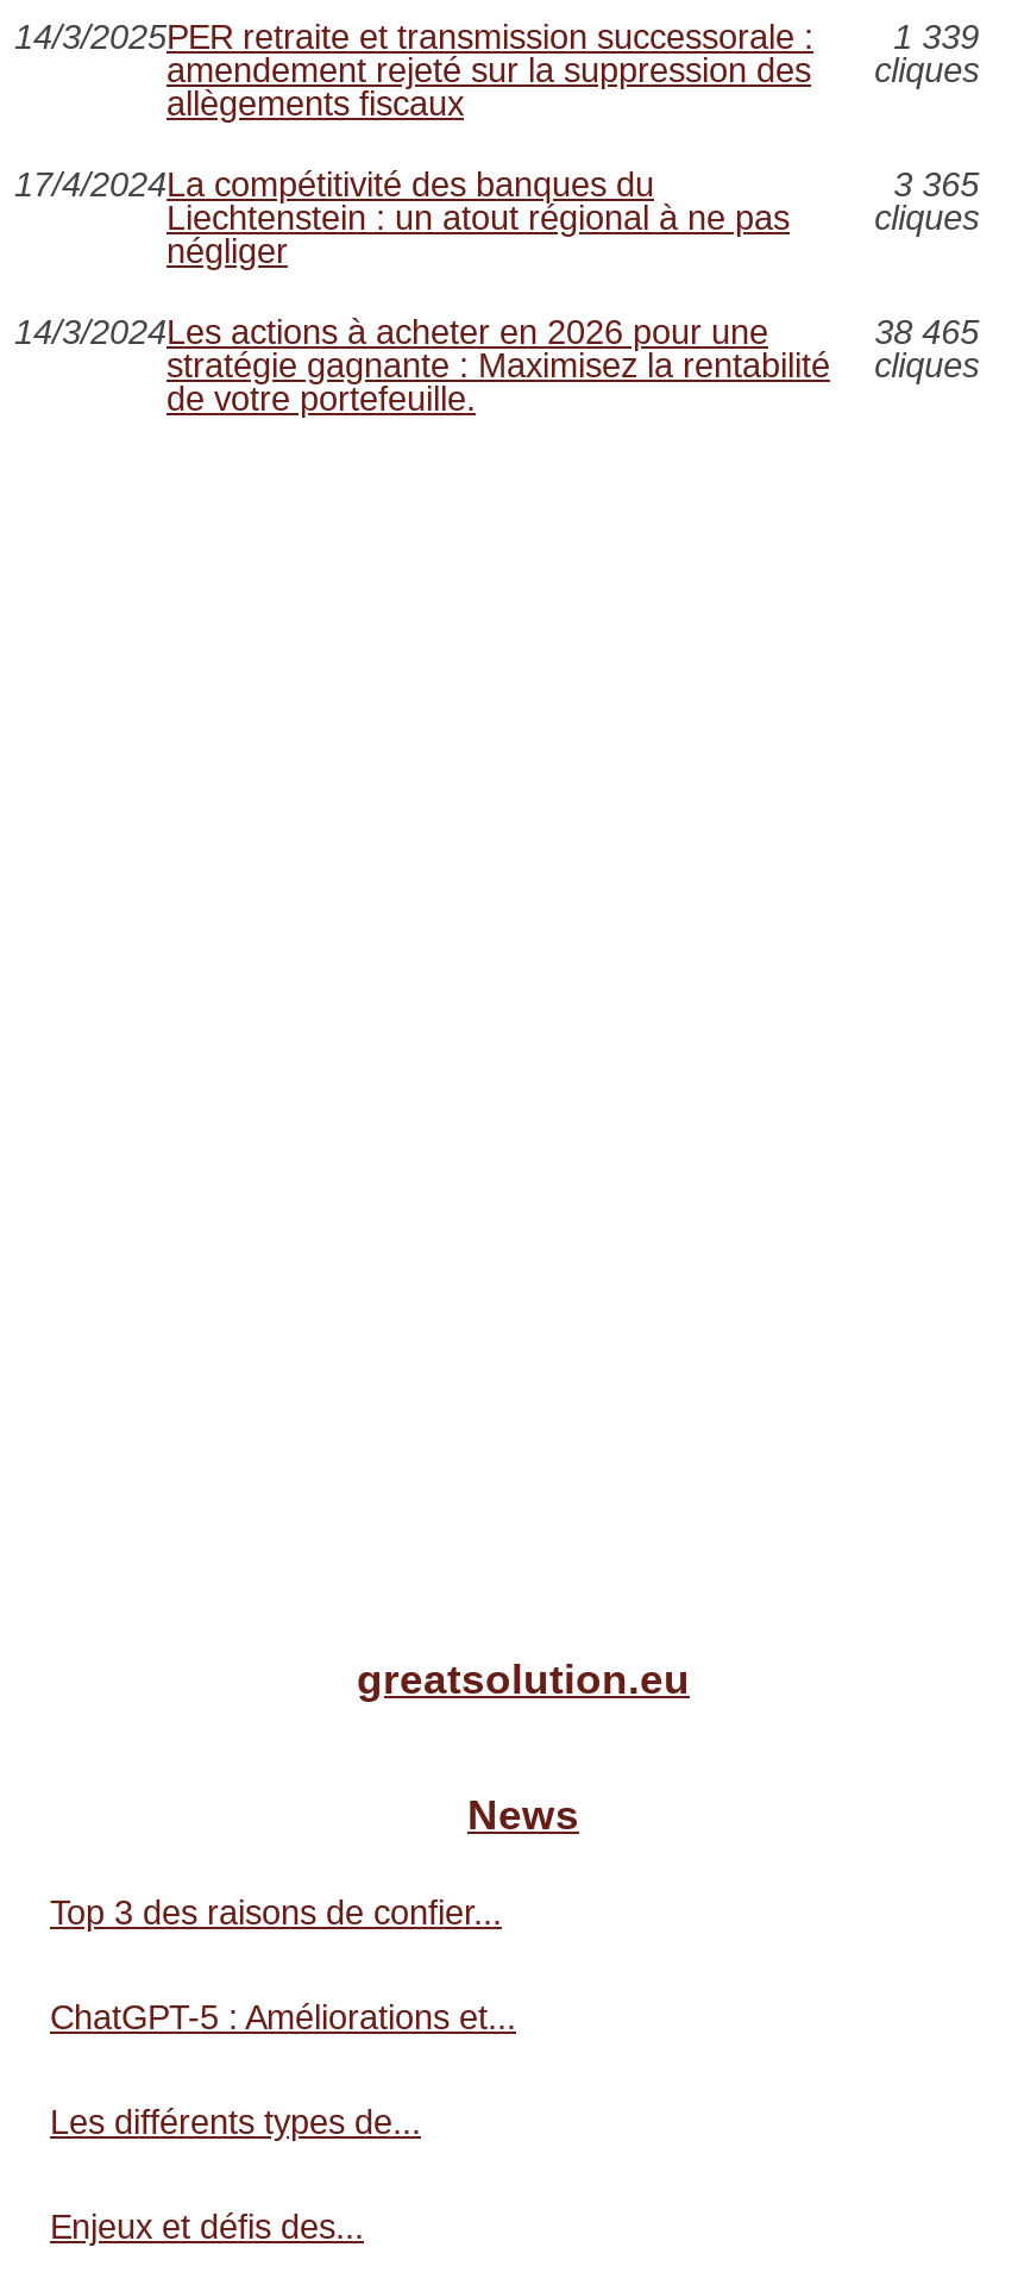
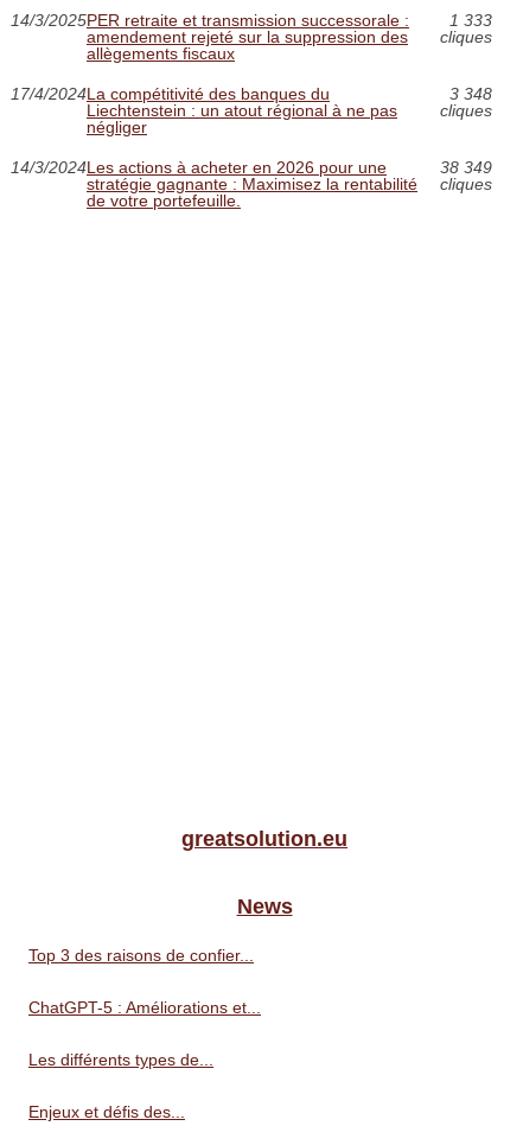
[893,17,979,55] 1 339 -> [449,10,492,29] 1 333
[893,165,979,203] 3 365 -> [449,84,492,103] 3 348
[874,312,979,350] 38 465 -> [440,157,492,176] 38 349

